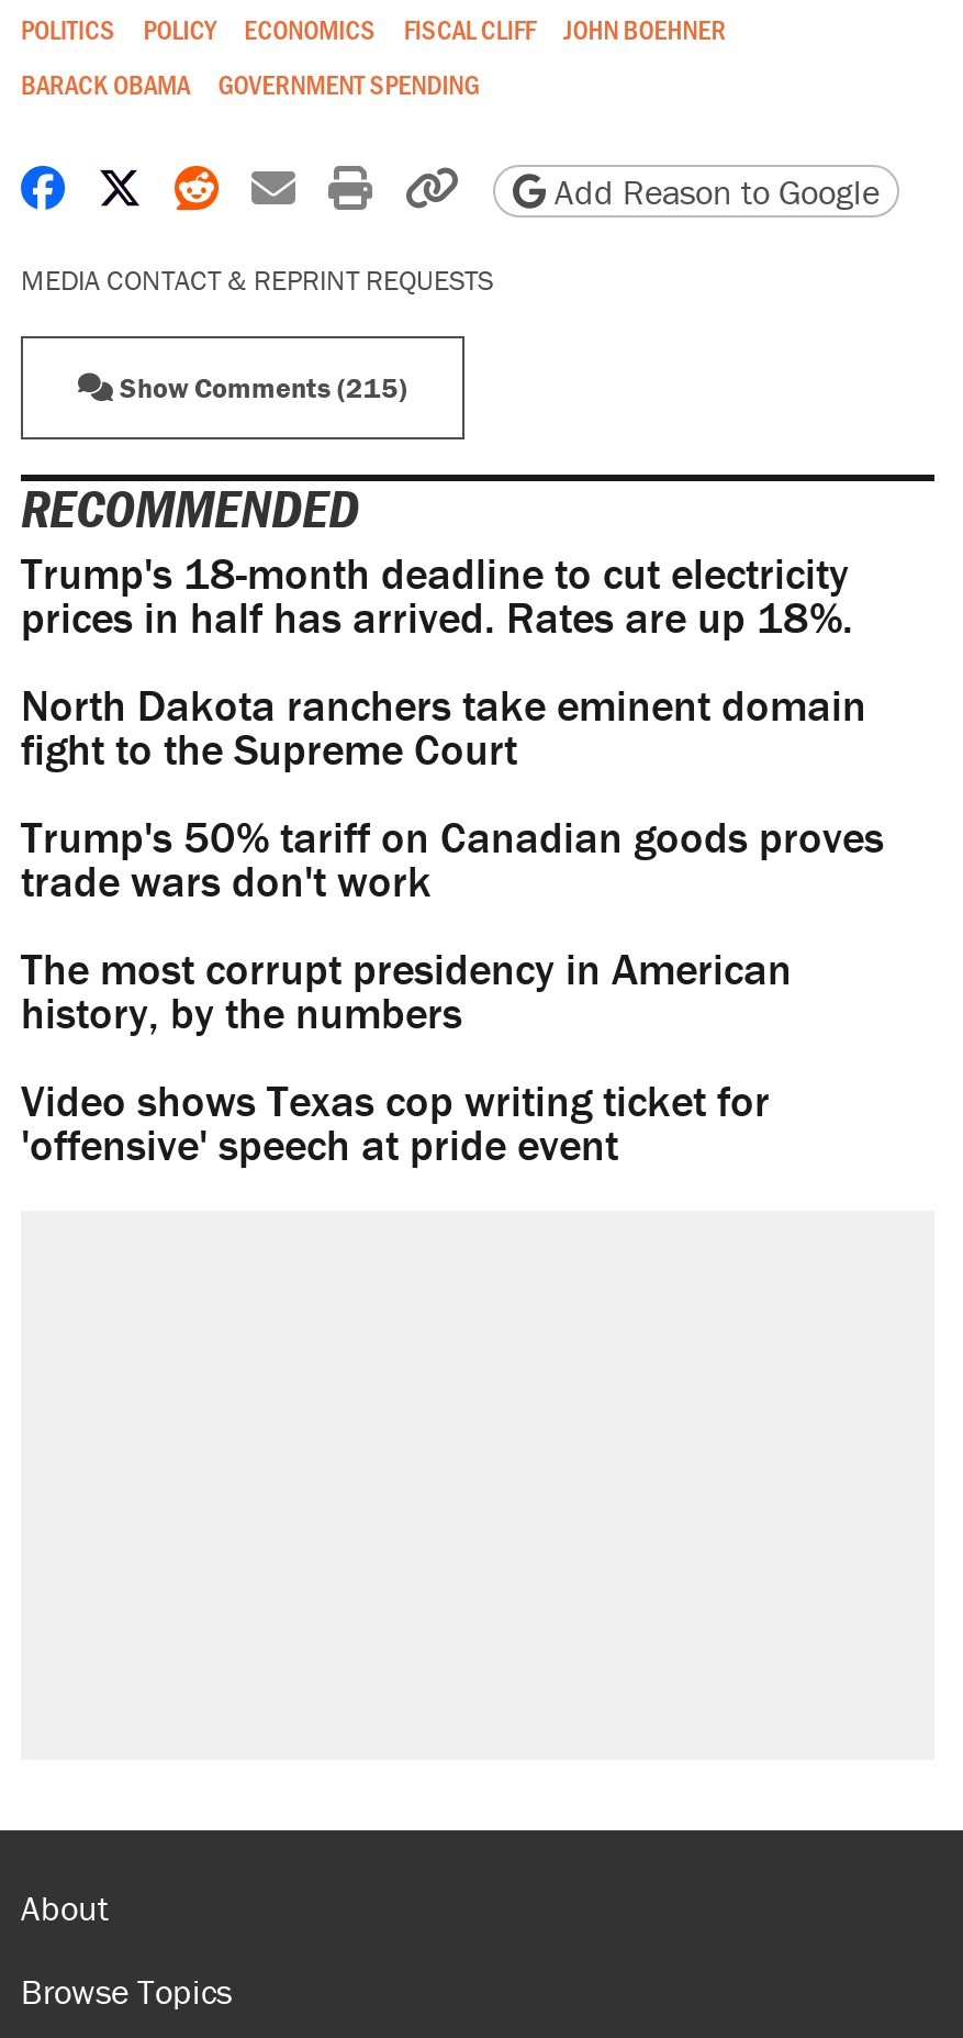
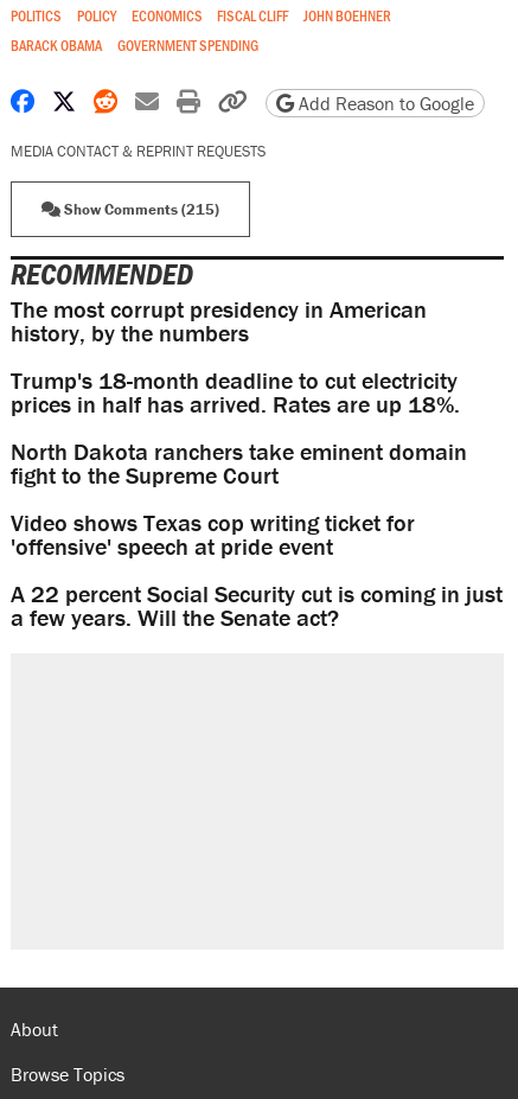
moved [21,545,866,776] -> [11,365,467,490]: Trump's 18-month deadline to cut electricity | prices in half has arrived. Rates are up 18%. | North Dakota ranchers take eminent domain | fight to the Supreme Court
[21,809,884,908] Trump's 50% tariff on Canadian goods proves | trade wars don't work -> none
moved [21,941,792,1040] -> [11,294,427,347]: The most corrupt presidency in American | history, by the numbers
moved [21,1073,770,1171] -> [11,508,415,561]: Video shows Texas cop writing ticket for | 'offensive' speech at pride event
none -> [11,579,503,632] A 22 percent Social Security cut is coming in just | a few years. Will the Senate act?

